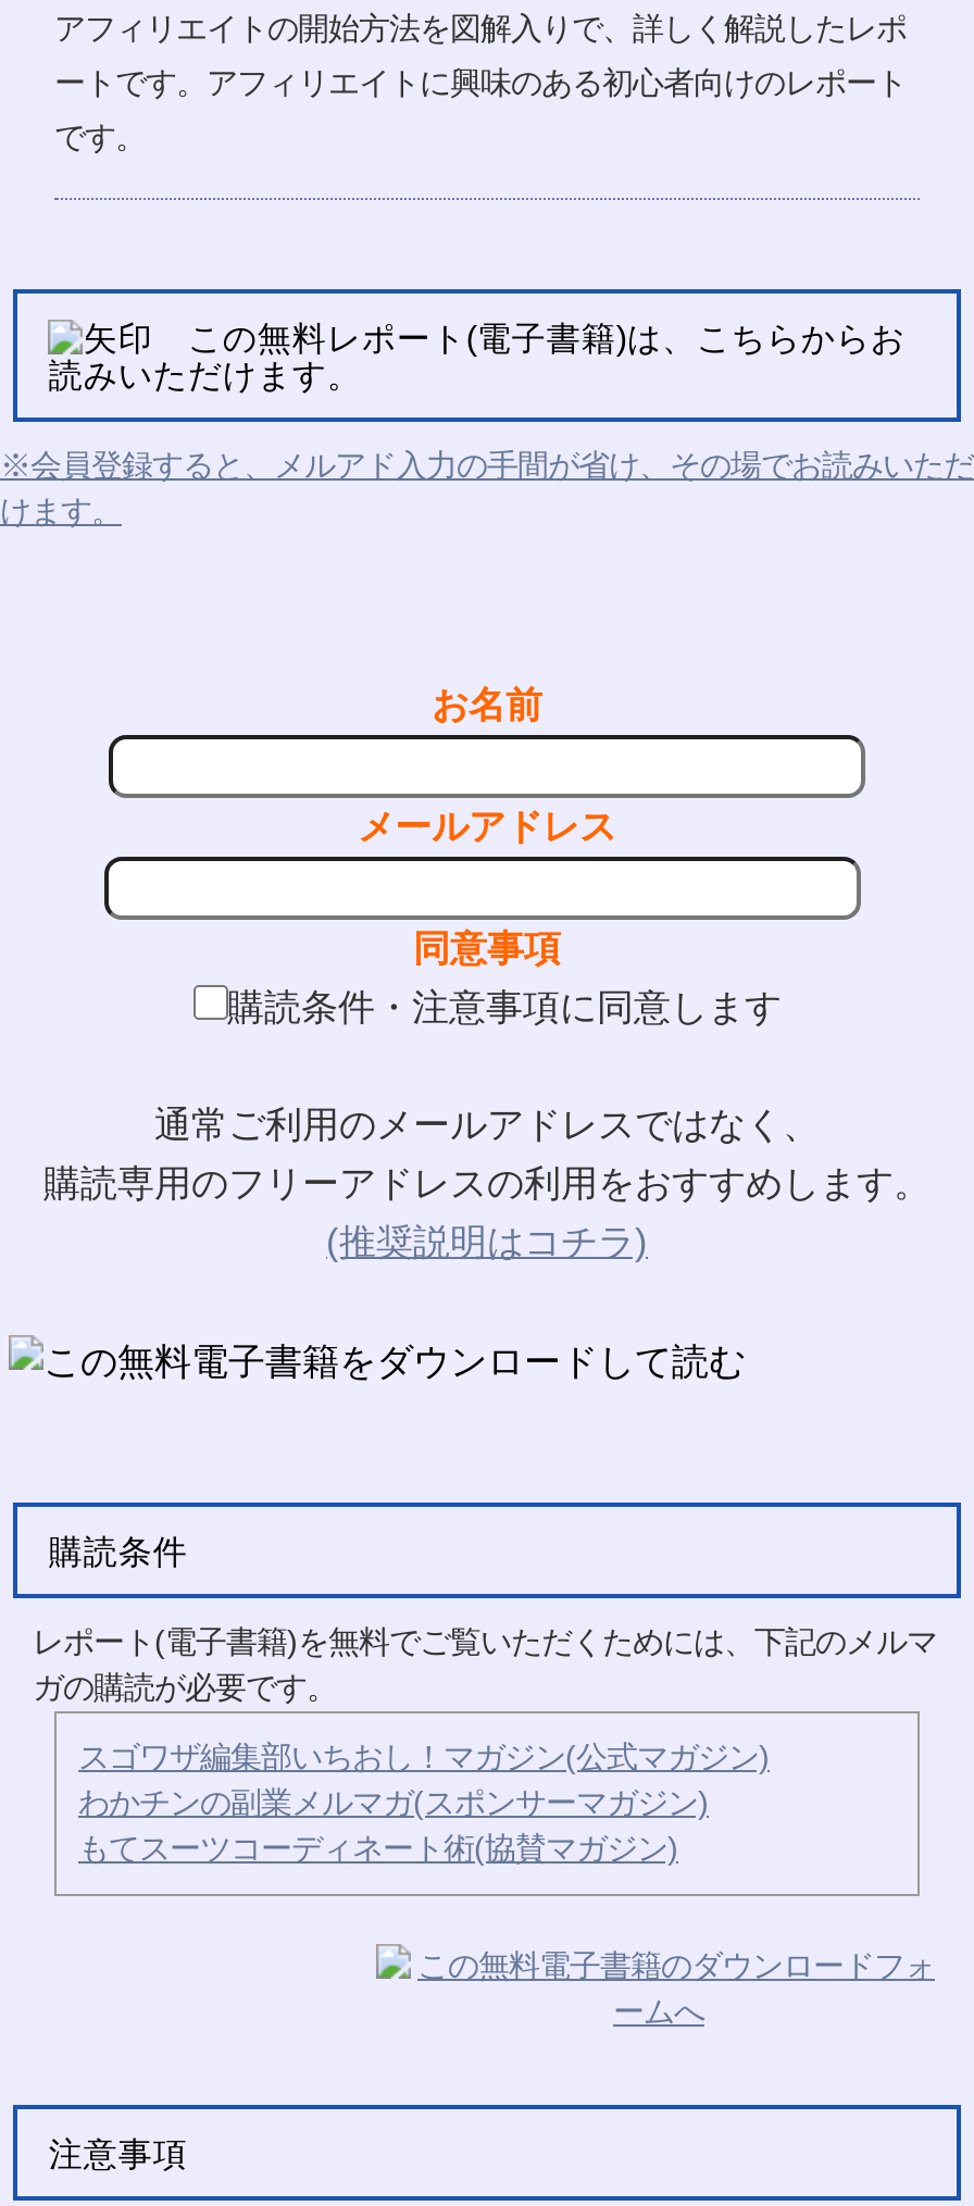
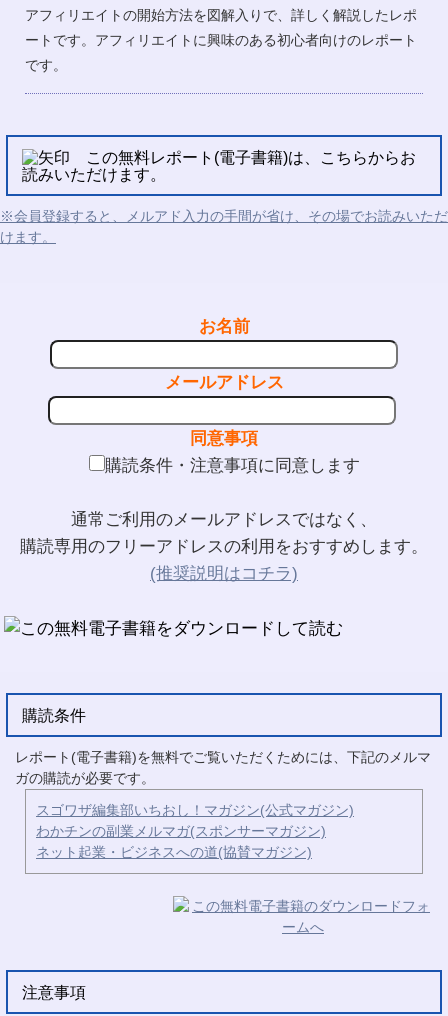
[78,1831,678,1866] もてスーツコーディネート術(協賛マガジン) -> [36,844,312,860] ネット起業・ビジネスへの道(協賛マガジン)

